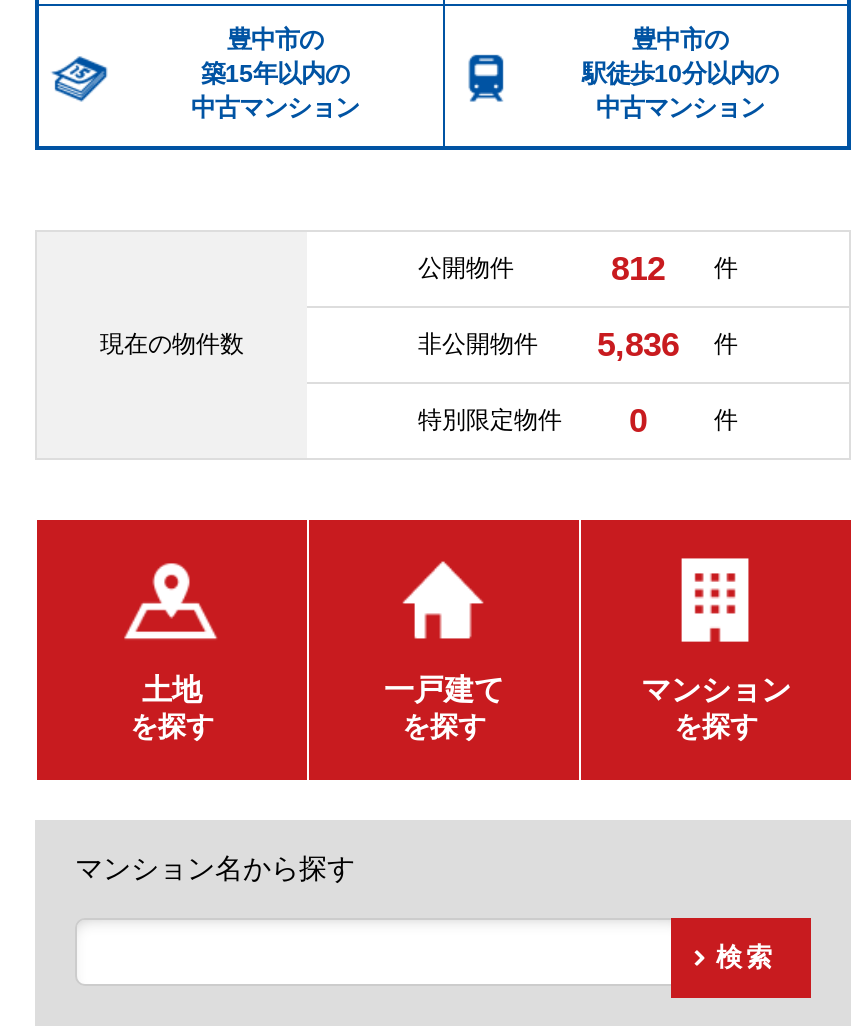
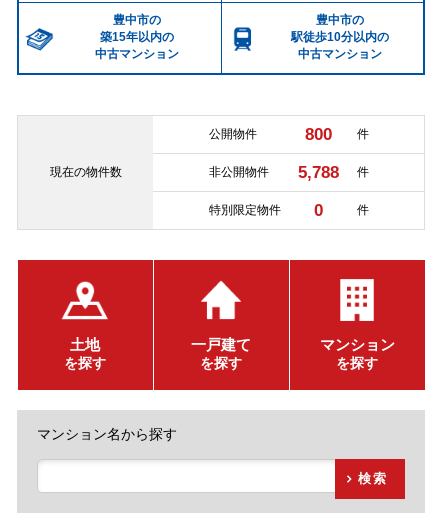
[611,249,738,287] 812 件 -> [305,125,368,144] 800 件
[597,325,738,363] 5,836 件 -> [298,163,368,182] 5,788 件

